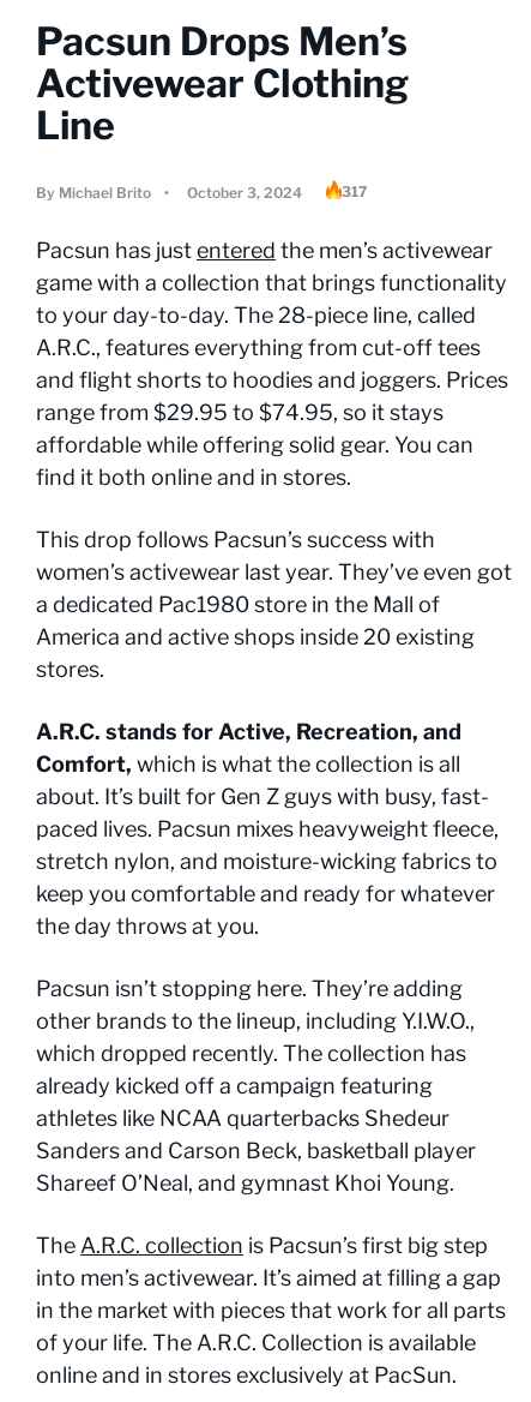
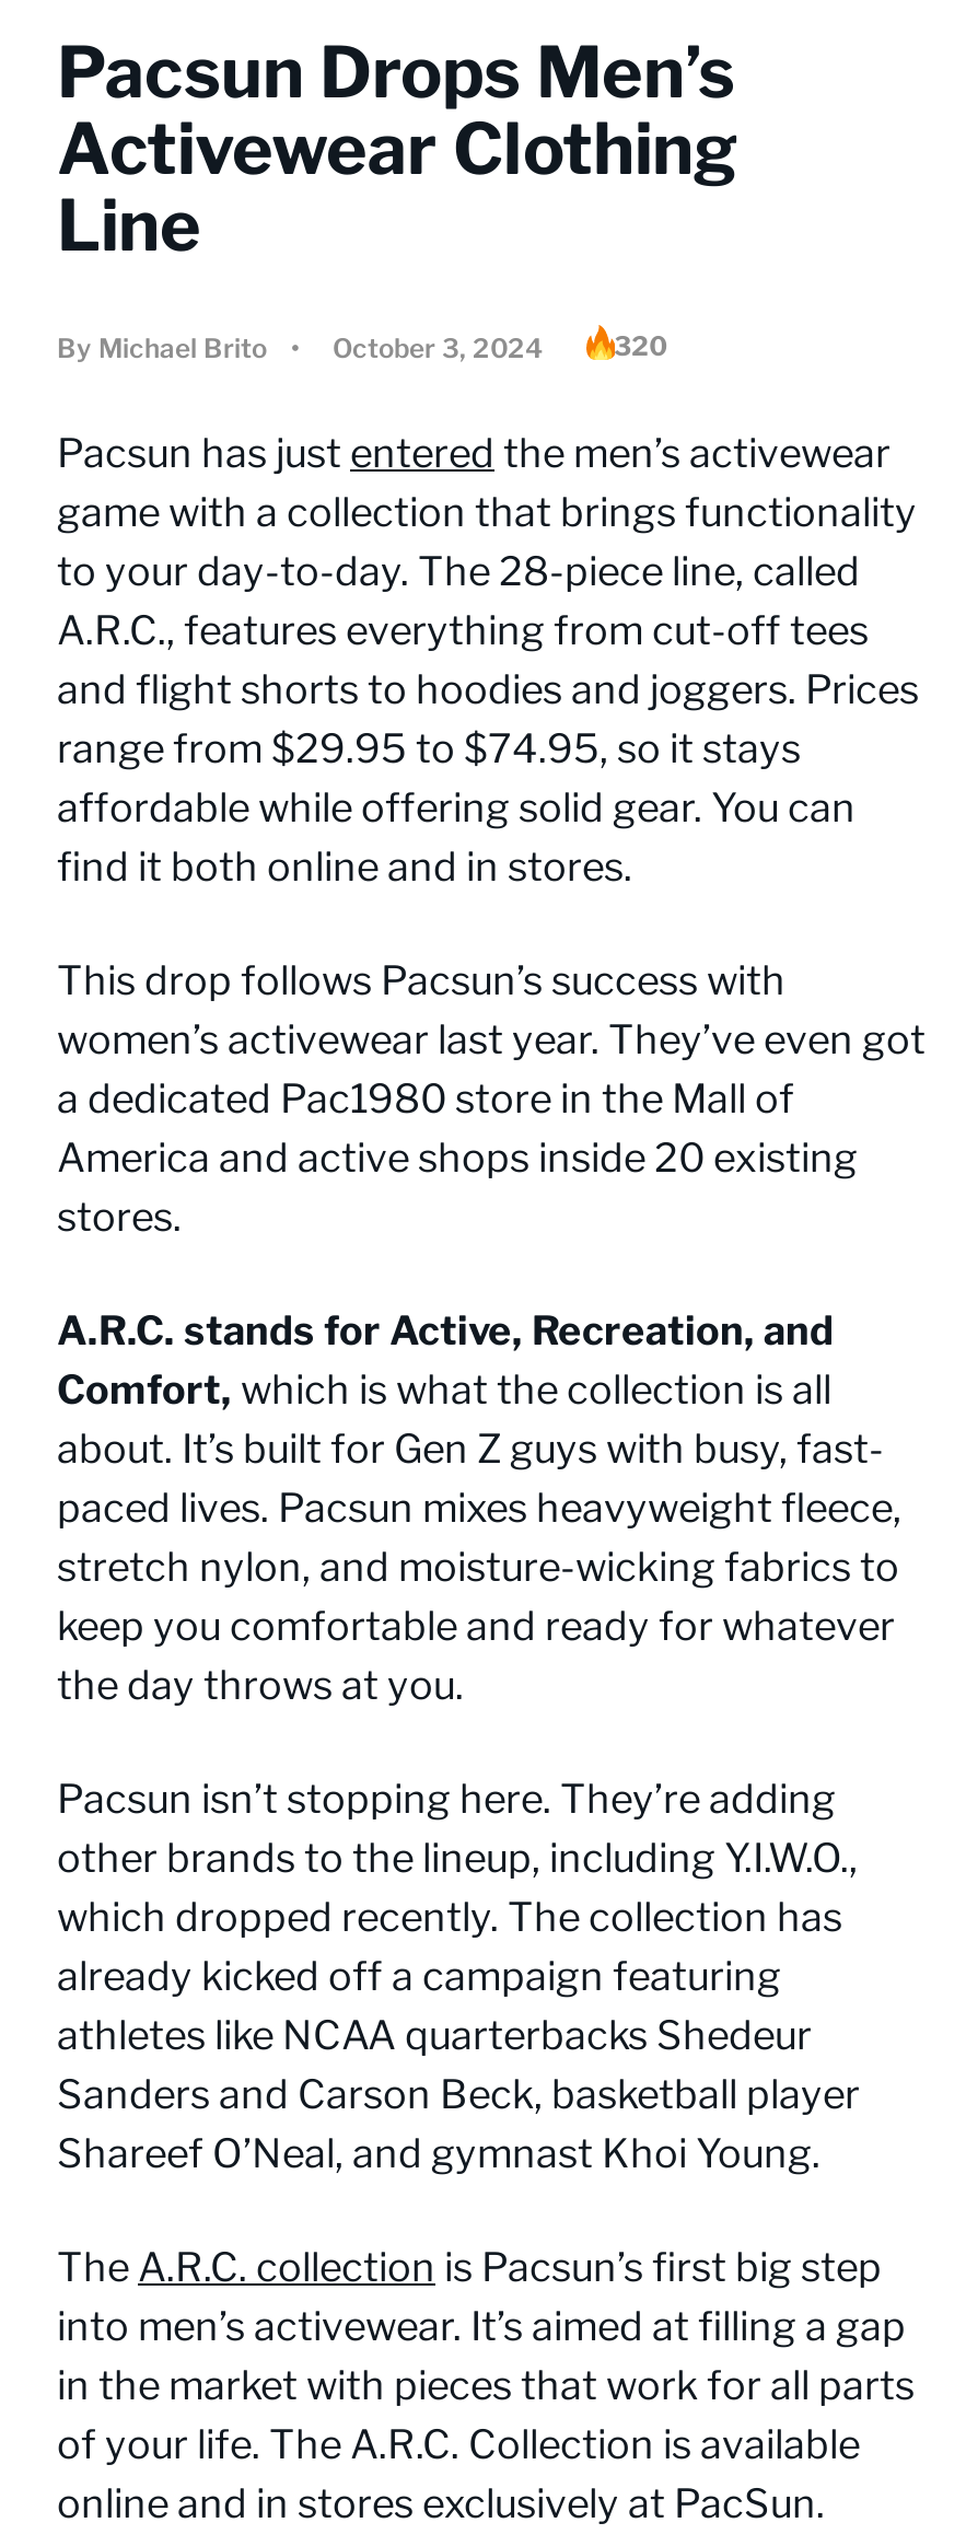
[341,183,366,201] 317 -> [614,330,669,363] 320

